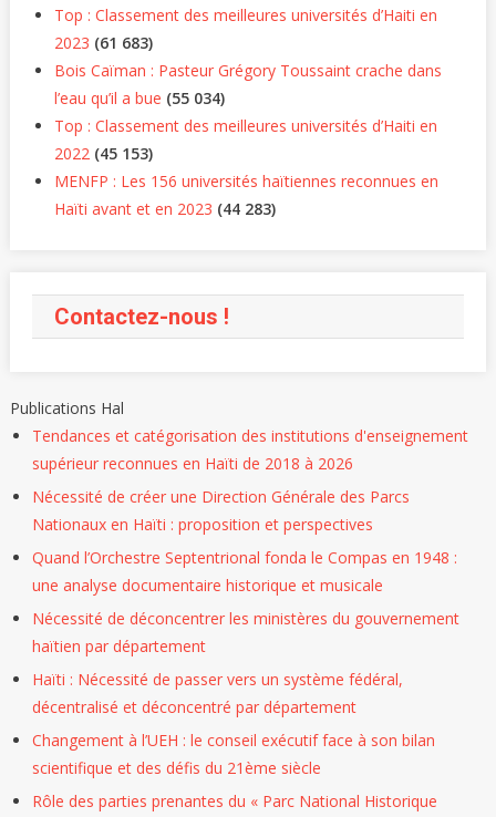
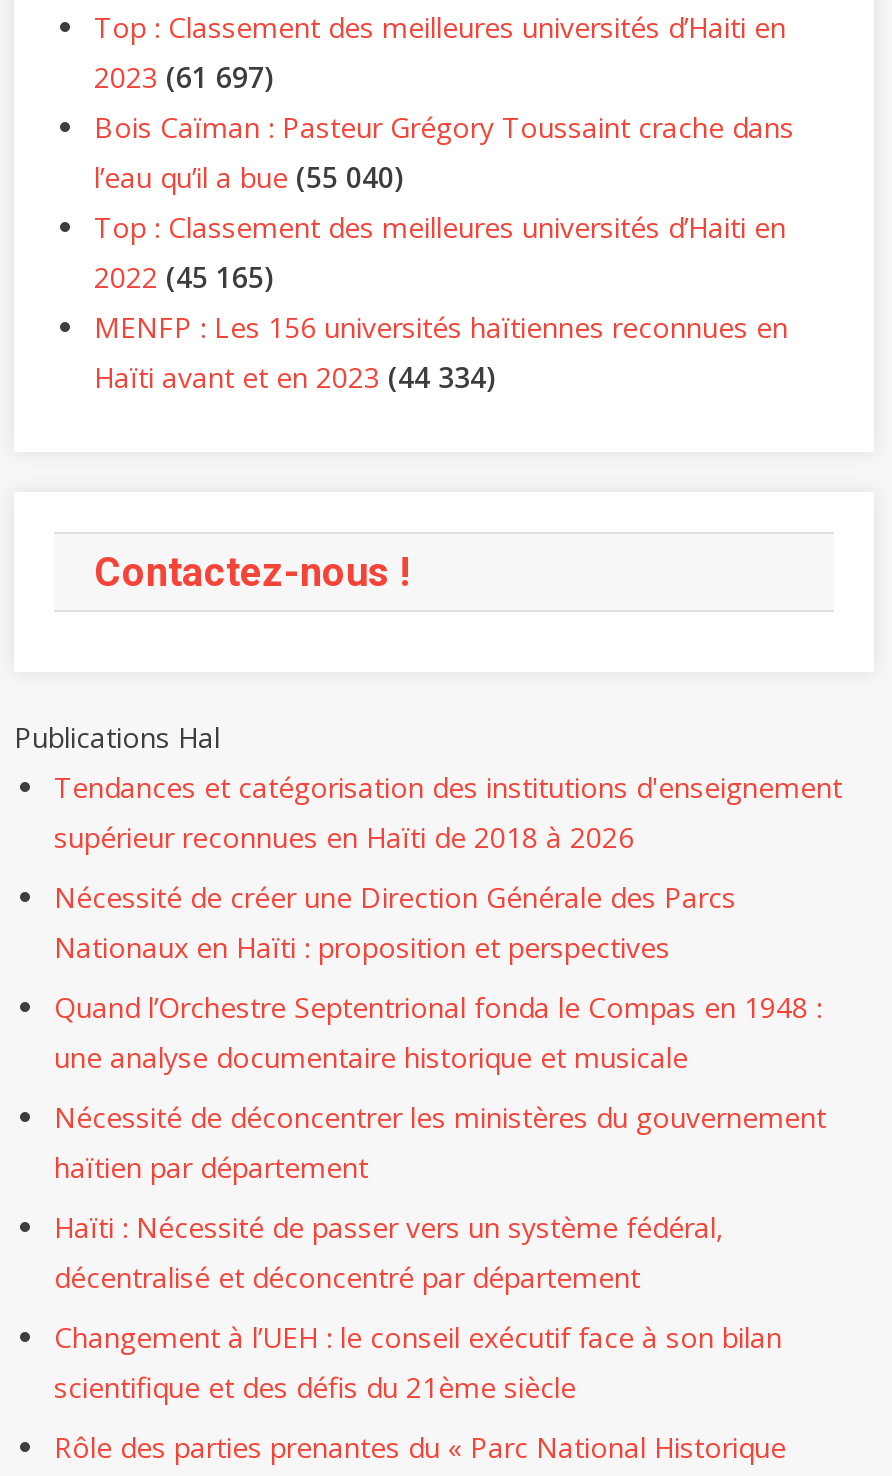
[54,33,153,54] 2023 (61 683) -> [94,59,272,97] 2023 (61 697)
[54,88,225,109] l’eau qu’il a bue (55 034) -> [94,159,402,197] l’eau qu’il a bue (55 040)
[54,143,153,164] 2022 (45 153) -> [94,259,272,297] 2022 (45 165)
[54,199,276,220] Haïti avant et en 2023 (44 283) -> [94,359,494,397] Haïti avant et en 2023 (44 334)

